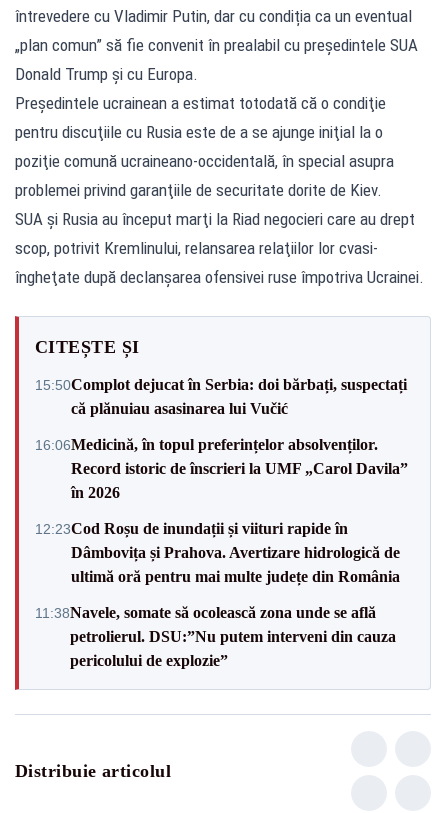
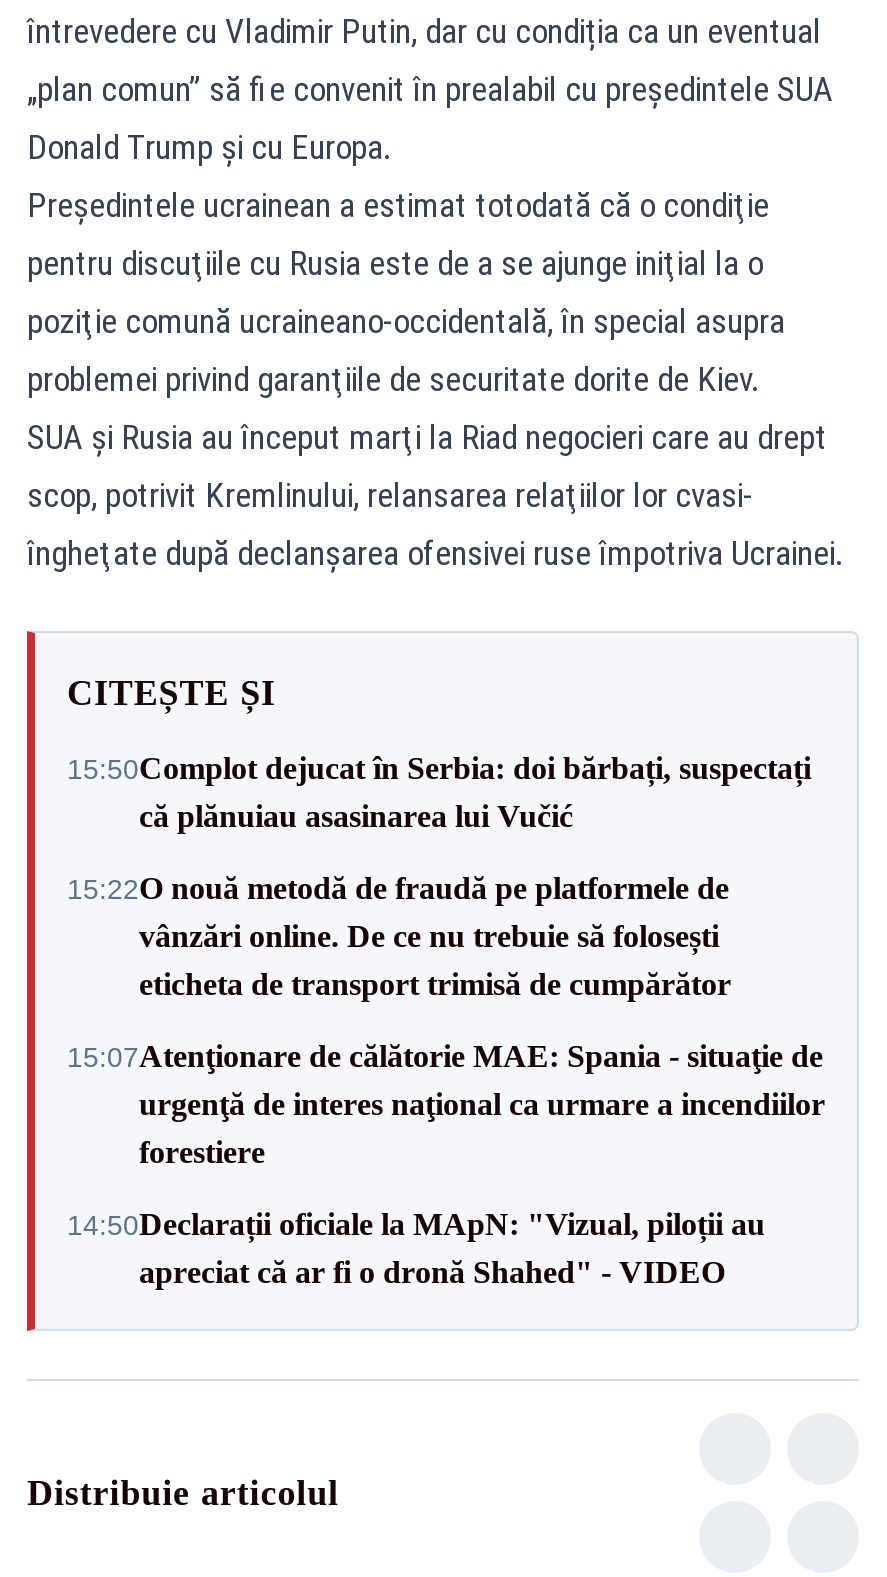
[35,435,408,500] 16:06Medicină, în topul preferințelor absolvenților. | Record istoric de înscrieri la UMF „Carol Davila” | în 2026 -> [67,871,731,1001] 15:22O nouă metodă de fraudă pe platformele de | vânzări online. De ce nu trebuie să folosești | eticheta de transport trimisă de cumpărător
[35,519,400,584] 12:23Cod Roșu de inundații și viituri rapide în | Dâmbovița și Prahova. Avertizare hidrologică de | ultimă oră pentru mai multe județe din România -> [67,1039,825,1169] 15:07Atenţionare de călătorie MAE: Spania - situaţie de | urgenţă de interes naţional ca urmare a incendiilor | forestiere
[35,603,396,668] 11:38Navele, somate să ocolească zona unde se află | petrolierul. DSU:”Nu putem interveni din cauza | pericolului de explozie” -> [67,1207,765,1289] 14:50Declarații oficiale la MApN: "Vizual, piloții au | apreciat că ar fi o dronă Shahed" - VIDEO

